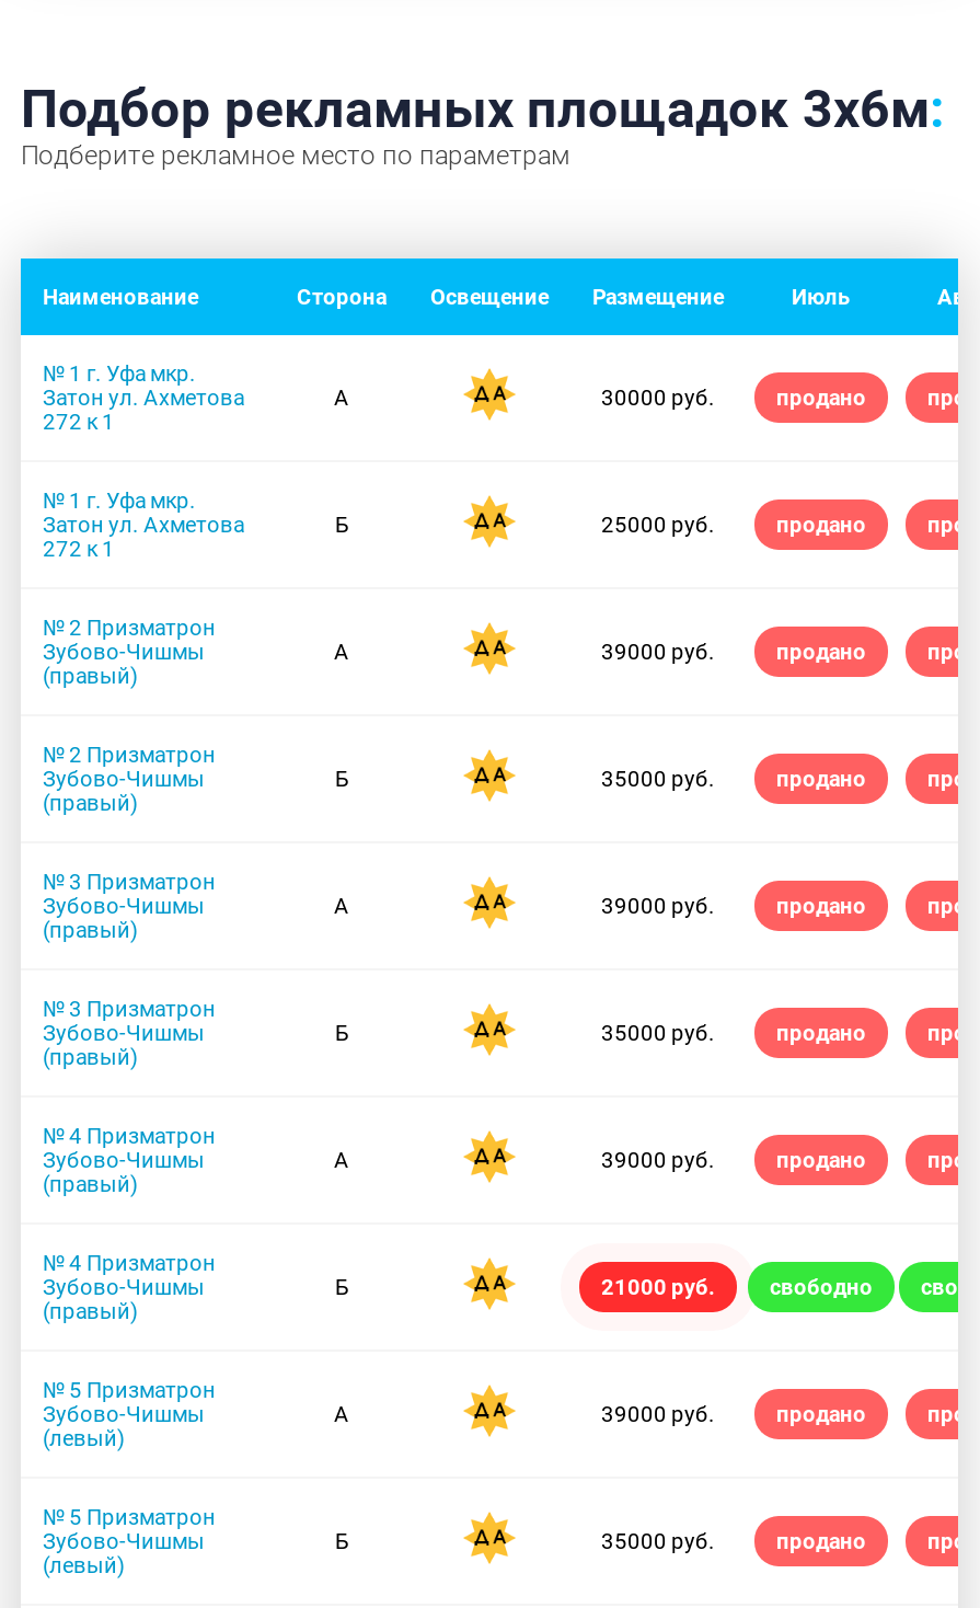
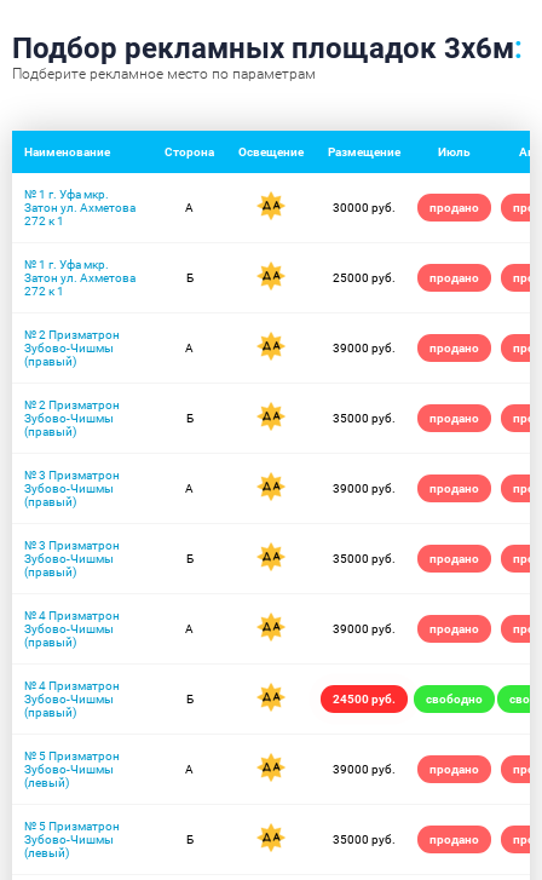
[601,1275,715,1299] 21000 руб. -> [333,692,396,706] 24500 руб.

